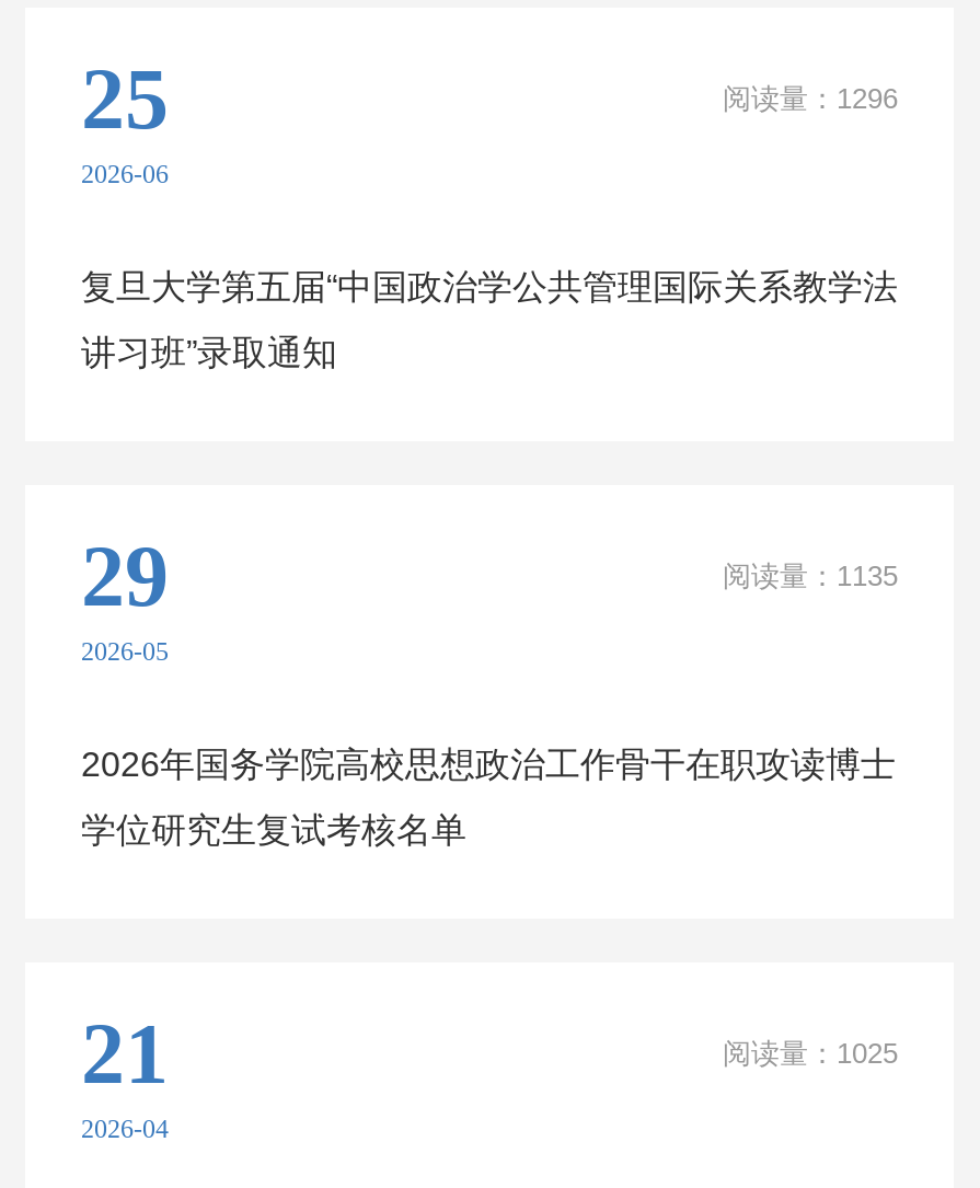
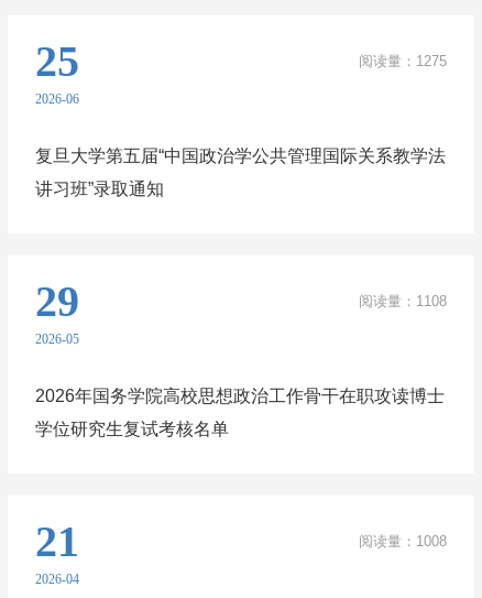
[723,83,898,115] 阅读量：1296 -> [358,53,446,70] 阅读量：1275
[723,560,898,593] 阅读量：1135 -> [358,293,446,310] 阅读量：1108
[723,1037,898,1070] 阅读量：1025 -> [358,533,446,550] 阅读量：1008

